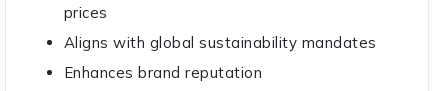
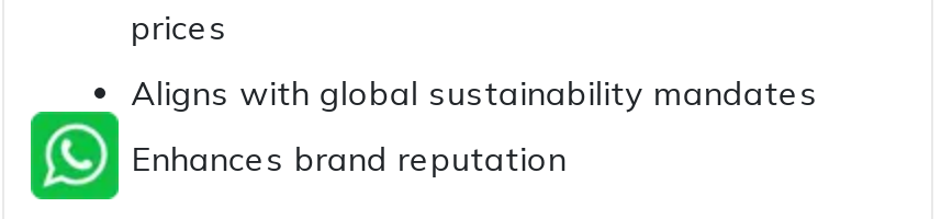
none -> [29,109,121,201] [image]

